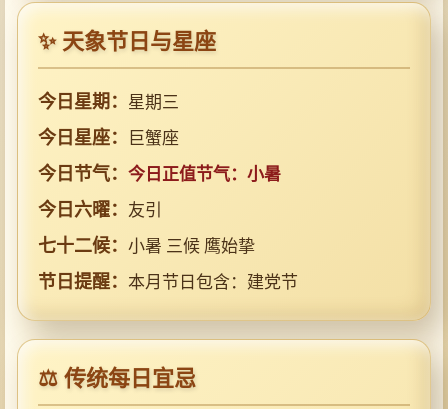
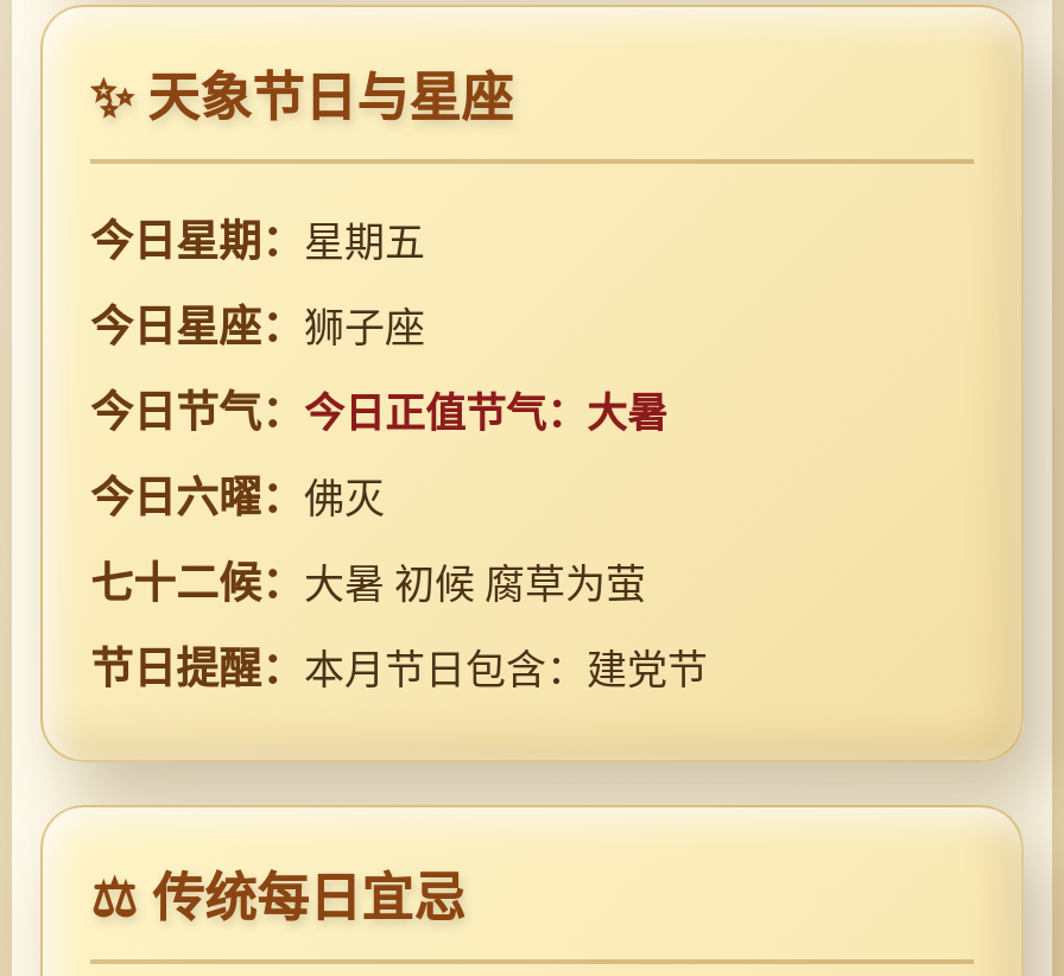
[38,92,179,112] 今日星期：星期三 -> [90,218,425,266] 今日星期：星期五
[38,128,179,148] 今日星座：巨蟹座 -> [90,304,425,351] 今日星座：狮子座
[38,164,281,184] 今日节气：今日正值节气：小暑 -> [90,389,667,437] 今日节气：今日正值节气：大暑
[38,200,162,220] 今日六曜：友引 -> [90,475,385,522] 今日六曜：佛灭
[38,236,255,256] 七十二候：小暑 三候 鹰始挚 -> [90,560,646,608] 七十二候：大暑 初候 腐草为萤

